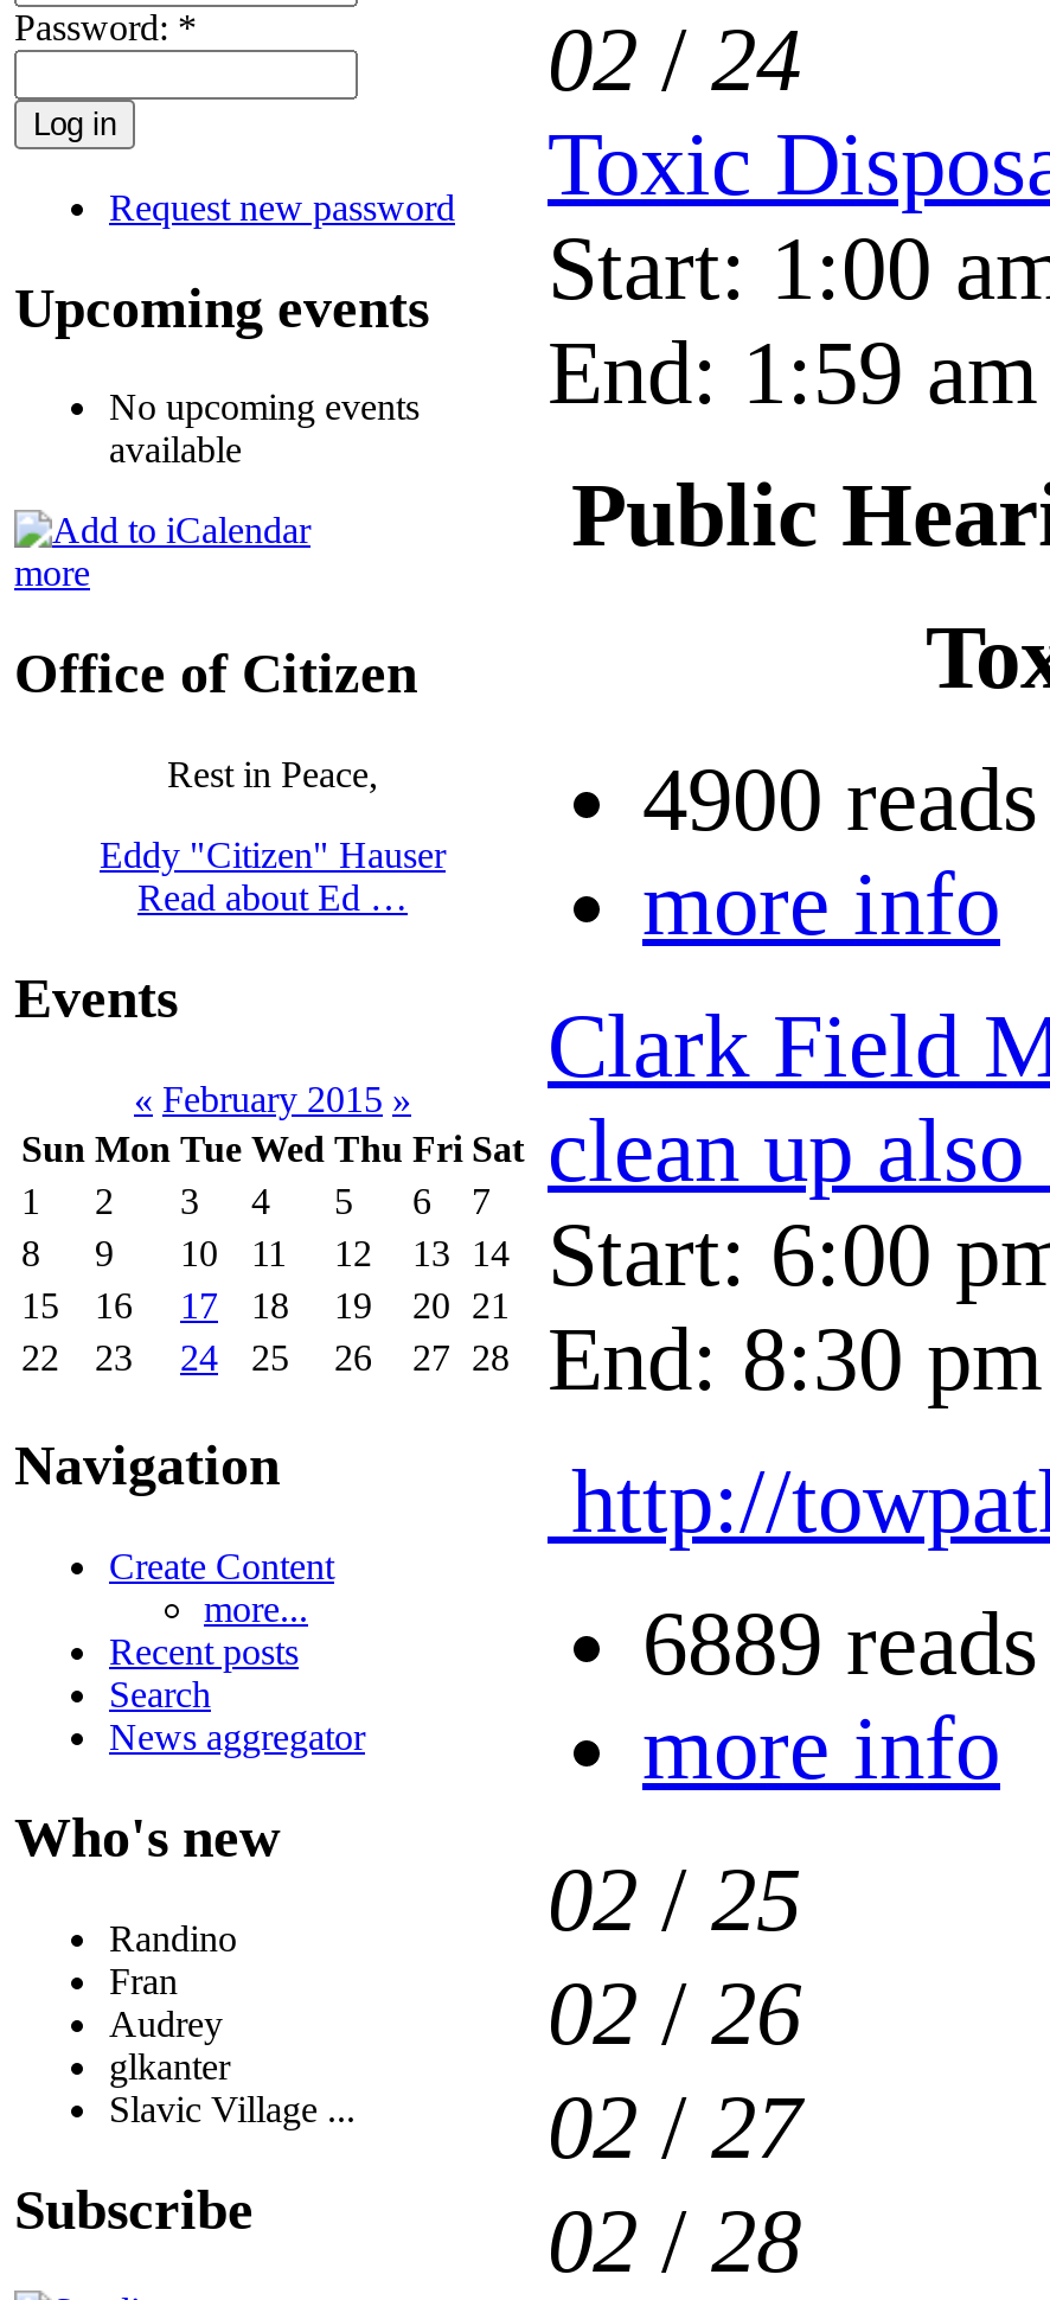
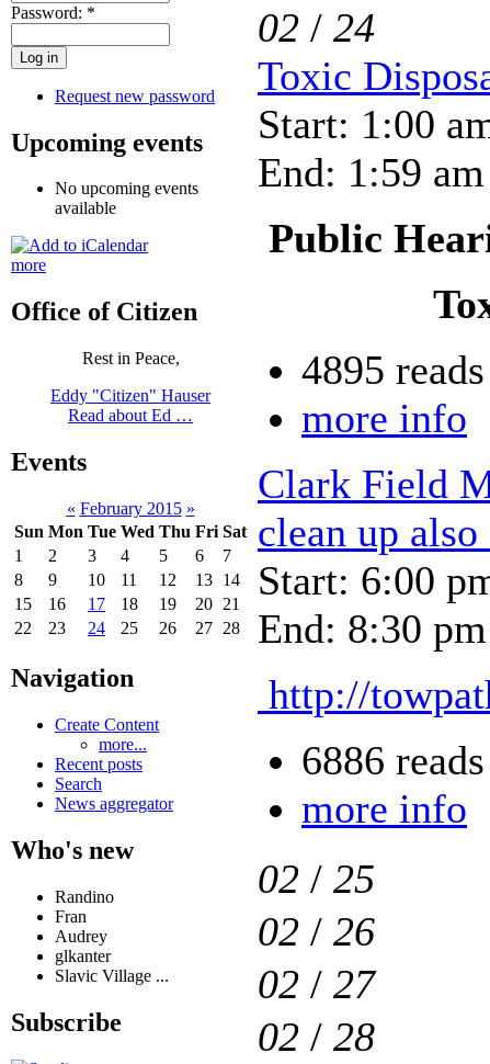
[642,749,1038,848] 4900 reads -> [301,346,485,392] 4895 reads
[642,1593,1038,1693] 6889 reads -> [301,737,485,783] 6886 reads

